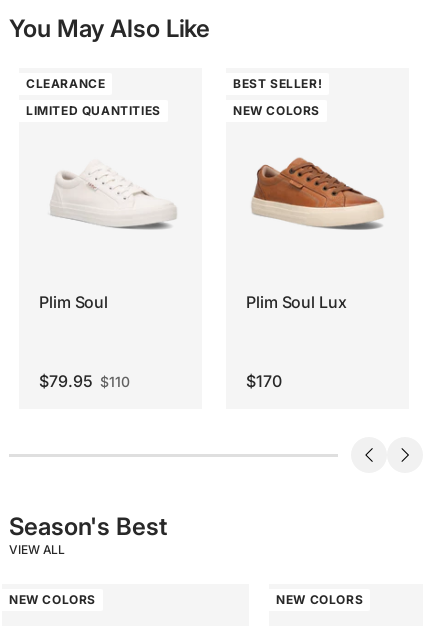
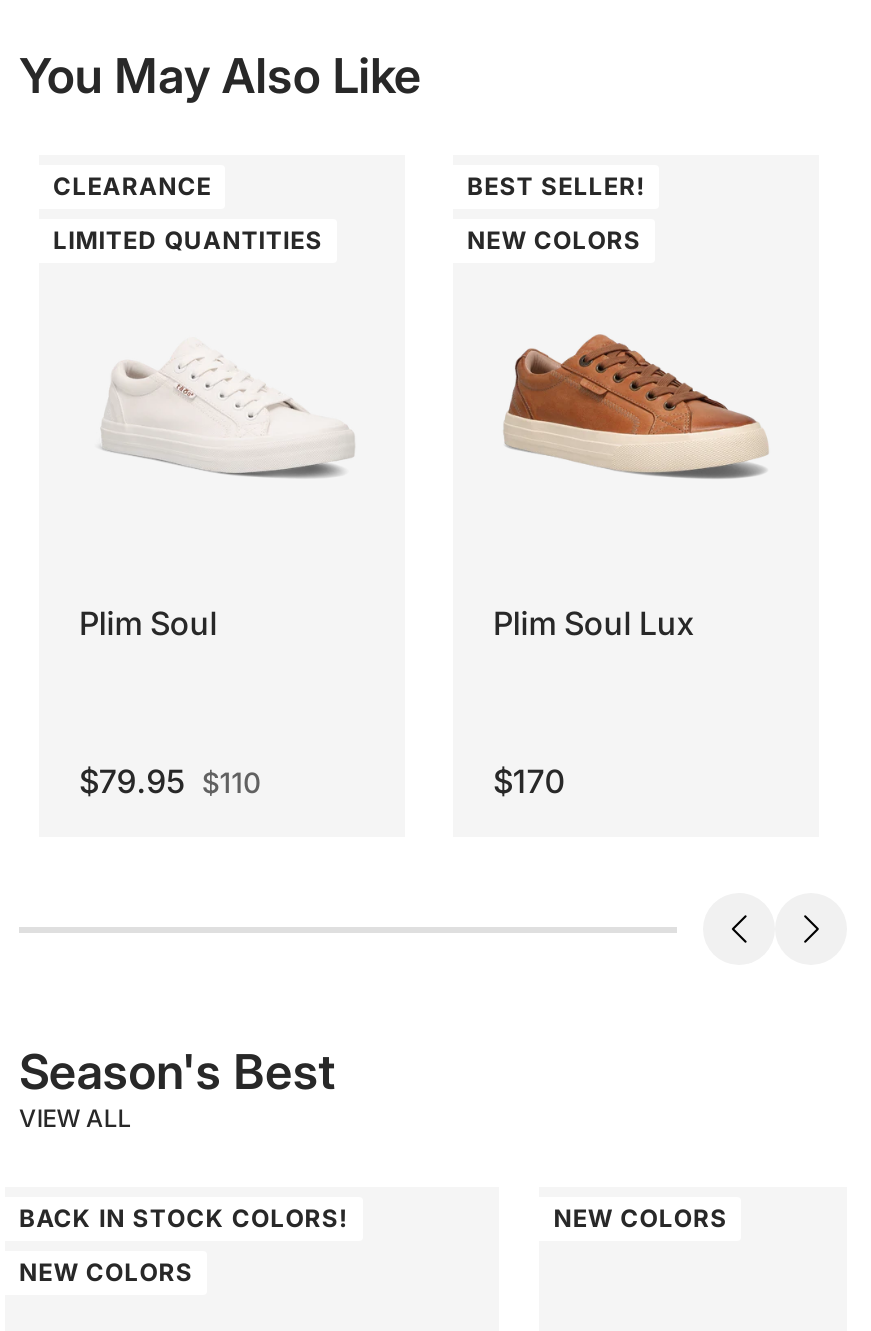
none -> [19,1204,348,1234] BACK IN STOCK COLORS!

